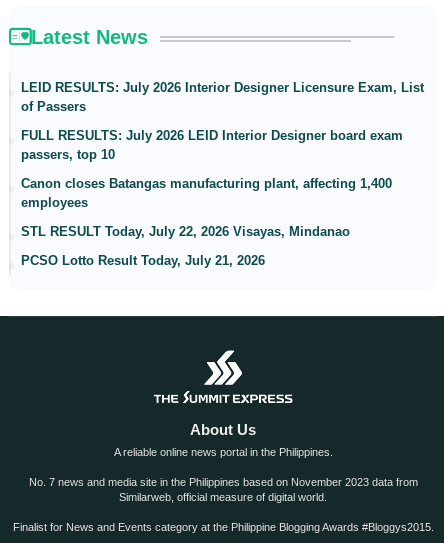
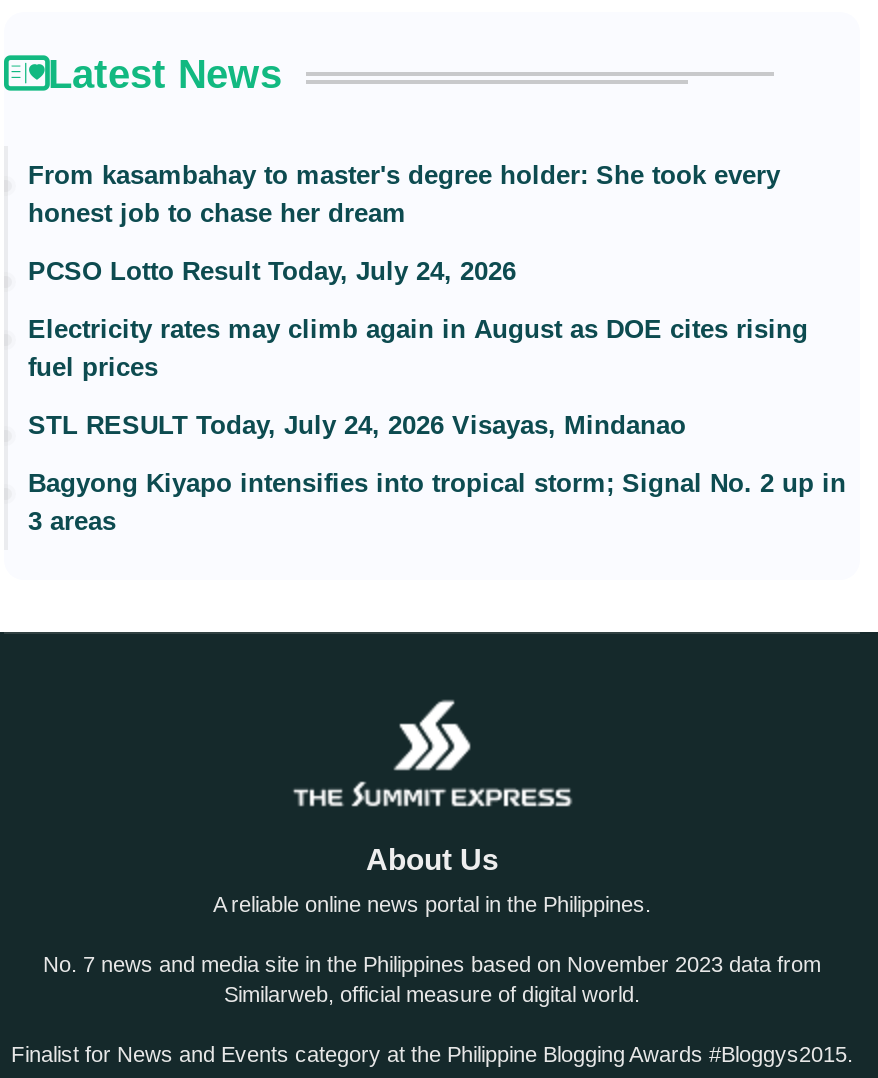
[21,80,424,114] LEID RESULTS: July 2026 Interior Designer Licensure Exam, List | of Passers -> [28,160,780,228] From kasambahay to master's degree holder: She took every | honest job to chase her dream
[21,128,403,162] FULL RESULTS: July 2026 LEID Interior Designer board exam | passers, top 10 -> [28,256,516,286] PCSO Lotto Result Today, July 24, 2026
[21,176,392,210] Canon closes Batangas manufacturing plant, affecting 1,400 | employees -> [28,314,808,382] Electricity rates may climb again in August as DOE cites rising | fuel prices
[21,224,350,239] STL RESULT Today, July 22, 2026 Visayas, Mindanao -> [28,410,686,440] STL RESULT Today, July 24, 2026 Visayas, Mindanao
[21,253,265,268] PCSO Lotto Result Today, July 21, 2026 -> [28,468,846,536] Bagyong Kiyapo intensifies into tropical storm; Signal No. 2 up in | 3 areas

